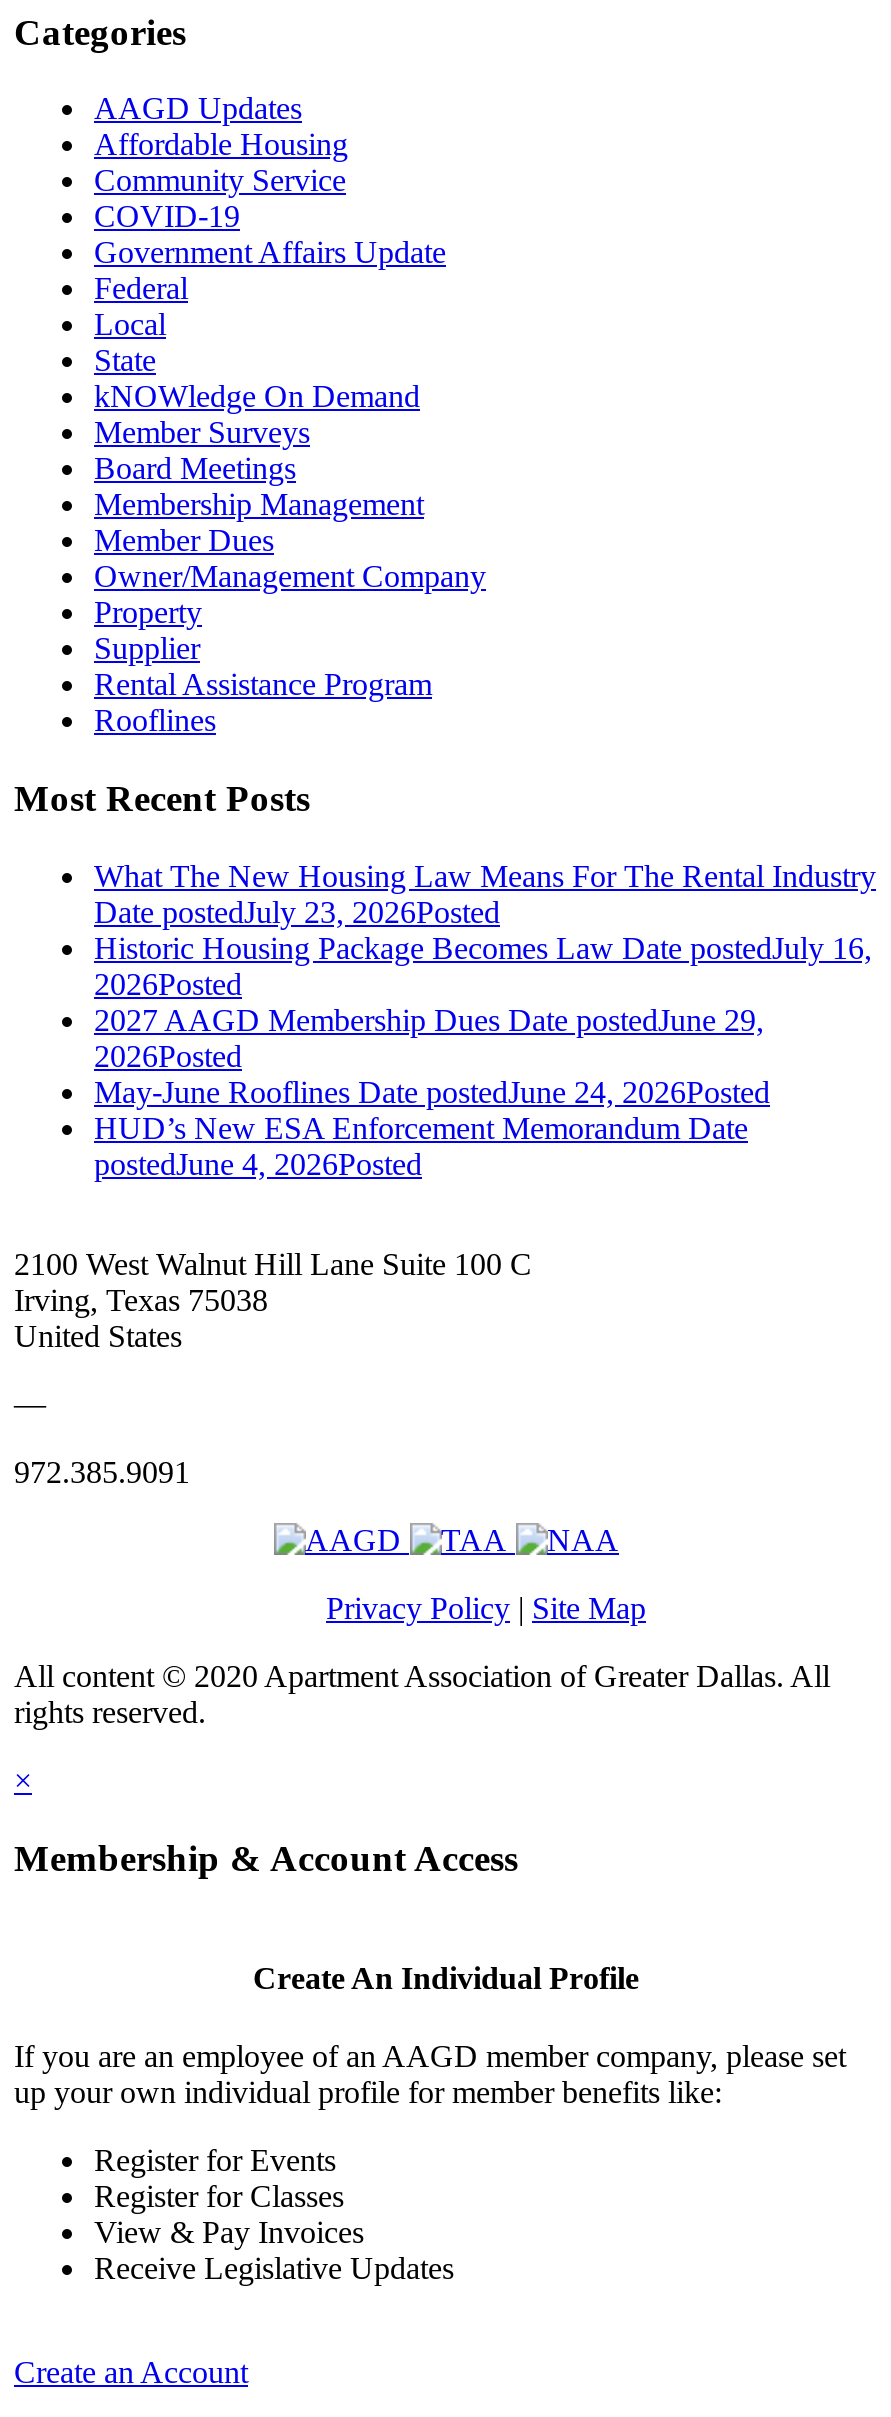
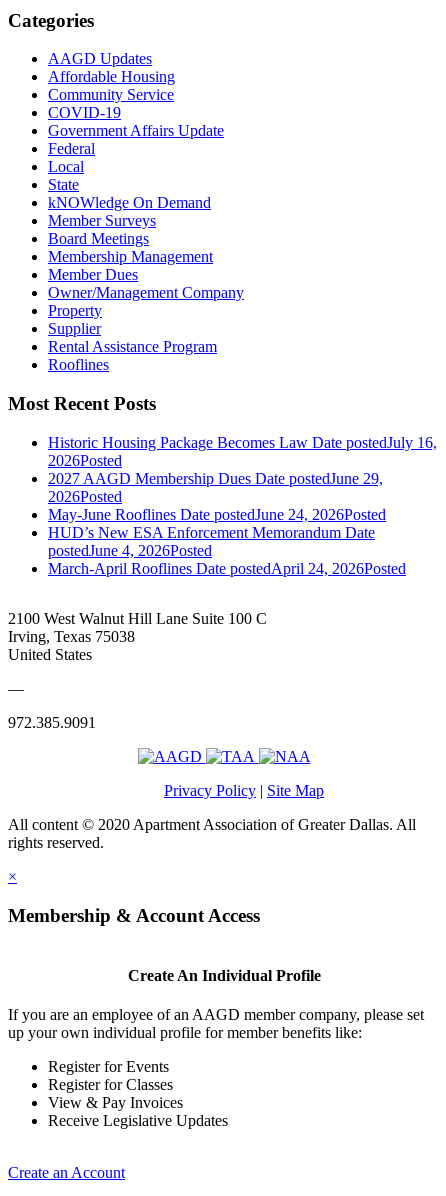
[94,859,876,929] What The New Housing Law Means For The Rental Industry | Date postedJuly 23, 2026Posted -> none
moved [94,931,872,1181] -> [48,434,437,559]: Historic Housing Package Becomes Law Date postedJuly 16, | 2026Posted | 2027 AAGD Membership Dues Date postedJune 29, | 2026Posted | May-June Rooflines Date postedJune 24, 2026Posted | HUD’s New ESA Enforcement Memorandum Date | postedJune 4, 2026Posted
none -> [48,560,406,577] March-April Rooflines Date postedApril 24, 2026Posted

